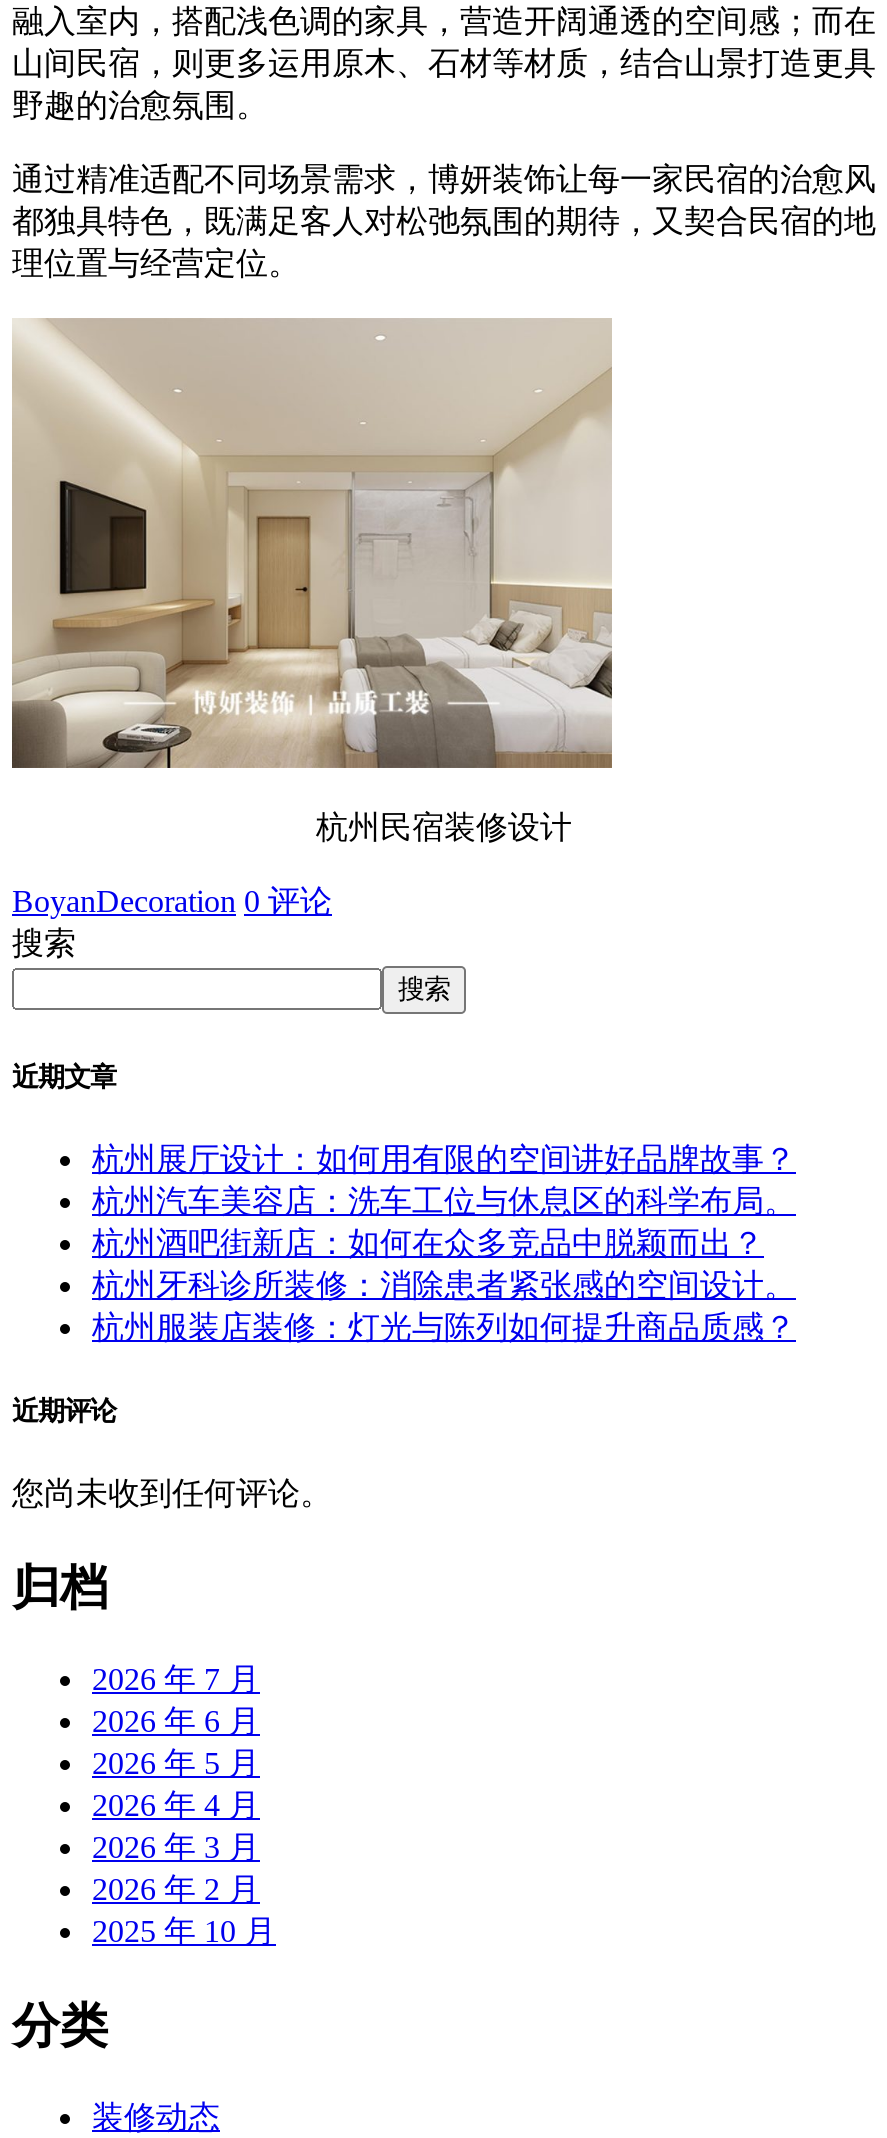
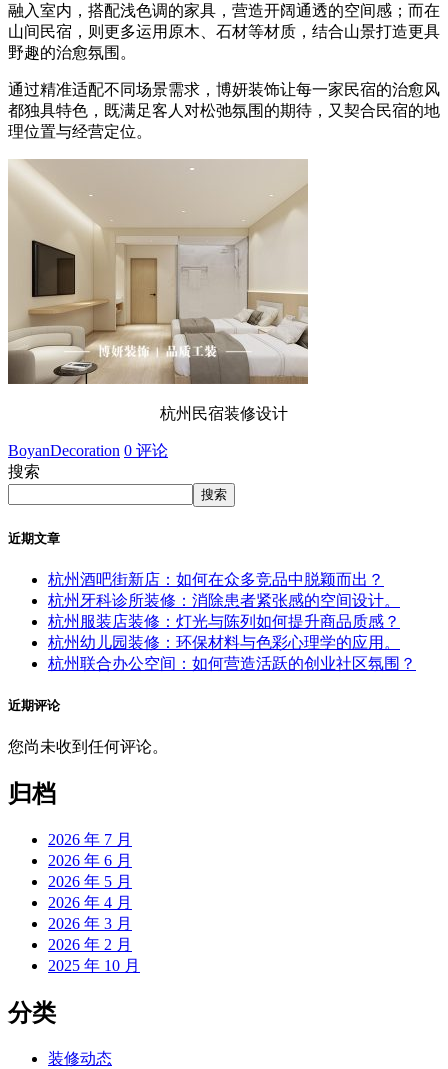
[92,1141,796,1217] 杭州展厅设计：如何用有限的空间讲好品牌故事？ | 杭州汽车美容店：洗车工位与休息区的科学布局。 -> none
moved [92,1225,796,1343] -> [48,571,400,630]: 杭州酒吧街新店：如何在众多竞品中脱颖而出？ | 杭州牙科诊所装修：消除患者紧张感的空间设计。 | 杭州服装店装修：灯光与陈列如何提升商品质感？
none -> [48,634,416,672] 杭州幼儿园装修：环保材料与色彩心理学的应用。 | 杭州联合办公空间：如何营造活跃的创业社区氛围？

